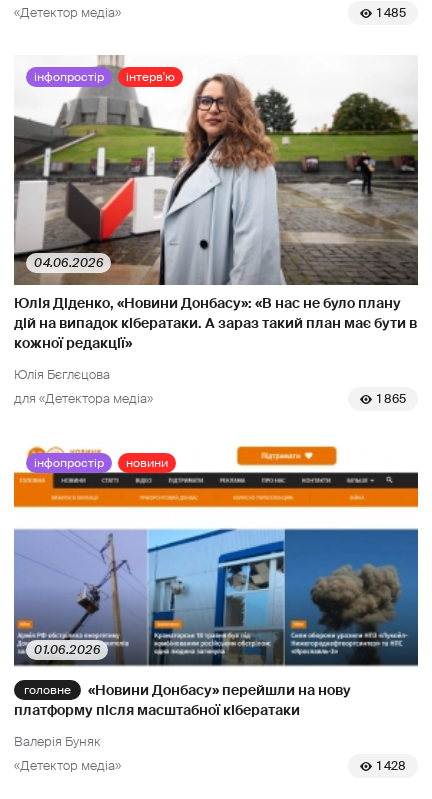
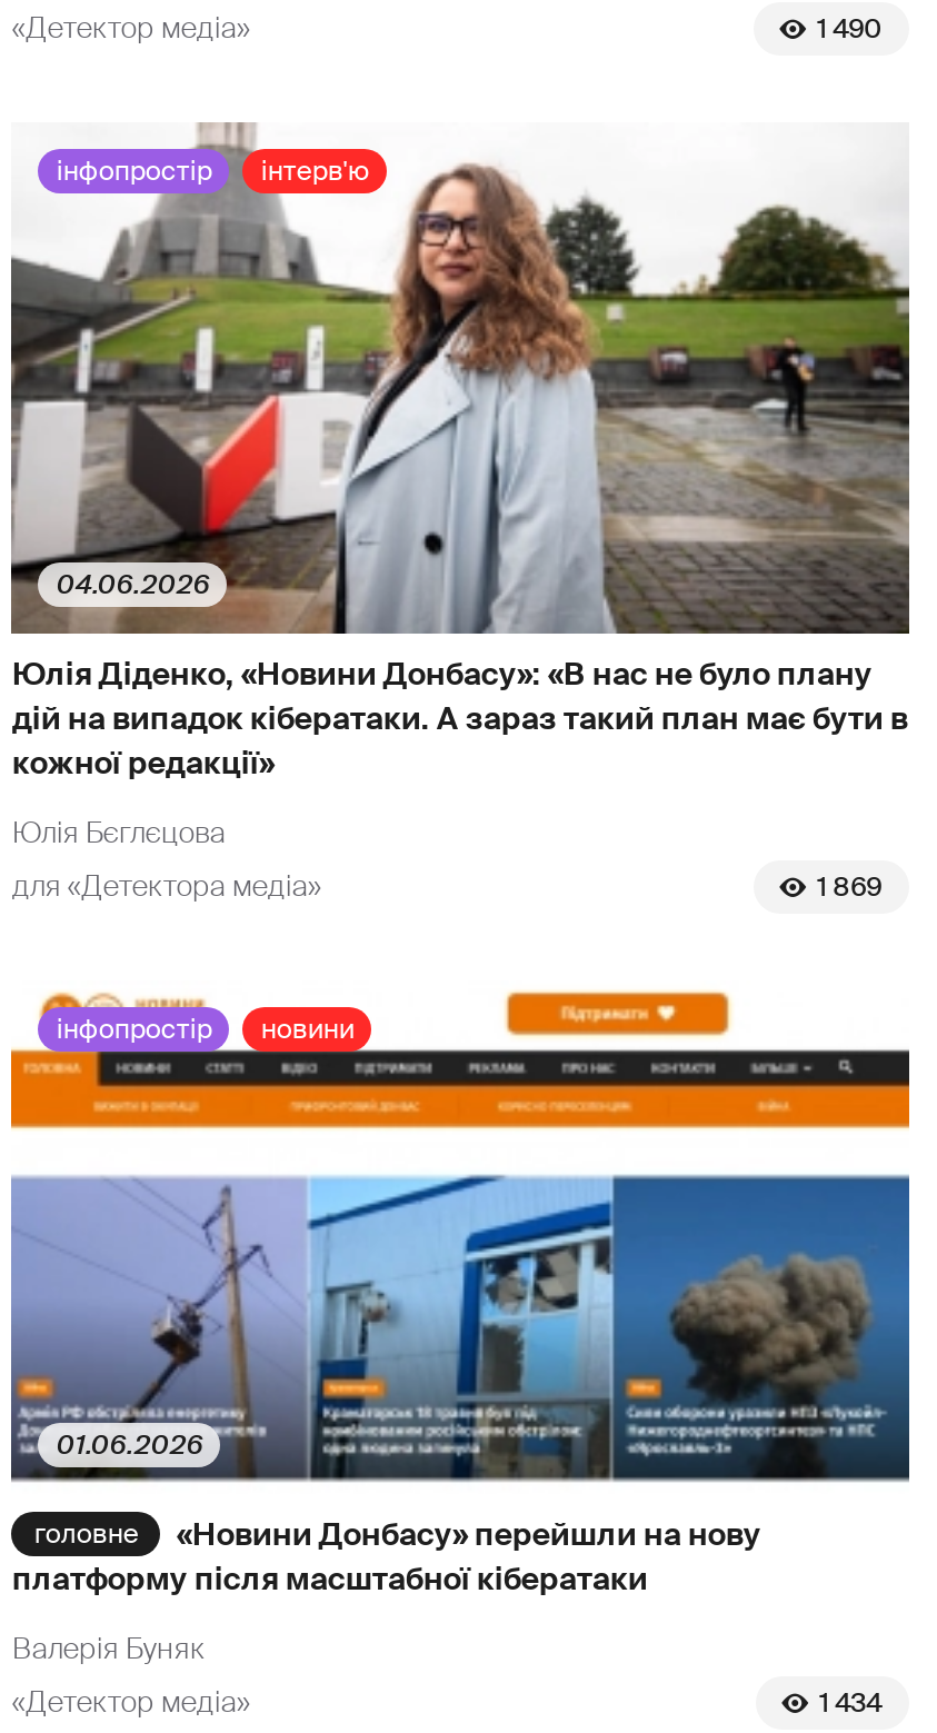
[377,5,406,21] 1 485 -> [817,12,882,47] 1 490
[377,391,406,407] 1 865 -> [817,870,882,906] 1 869
[377,758,406,774] 1 428 -> [819,1684,882,1720] 1 434

